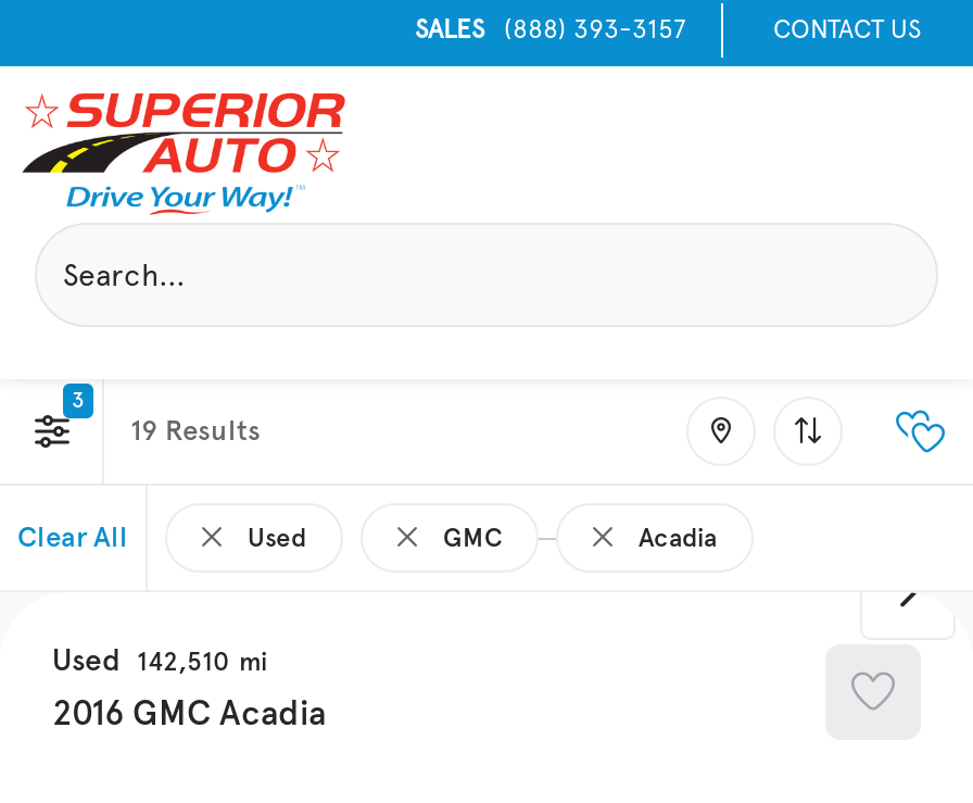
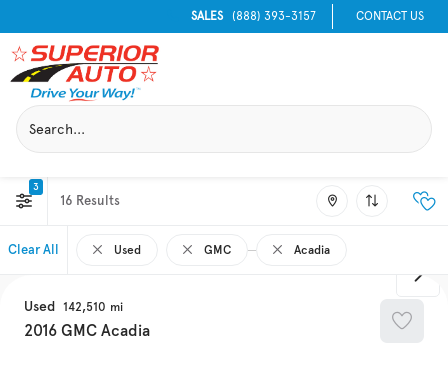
[130,414,159,447] 19 -> [60,193,73,208] 16

